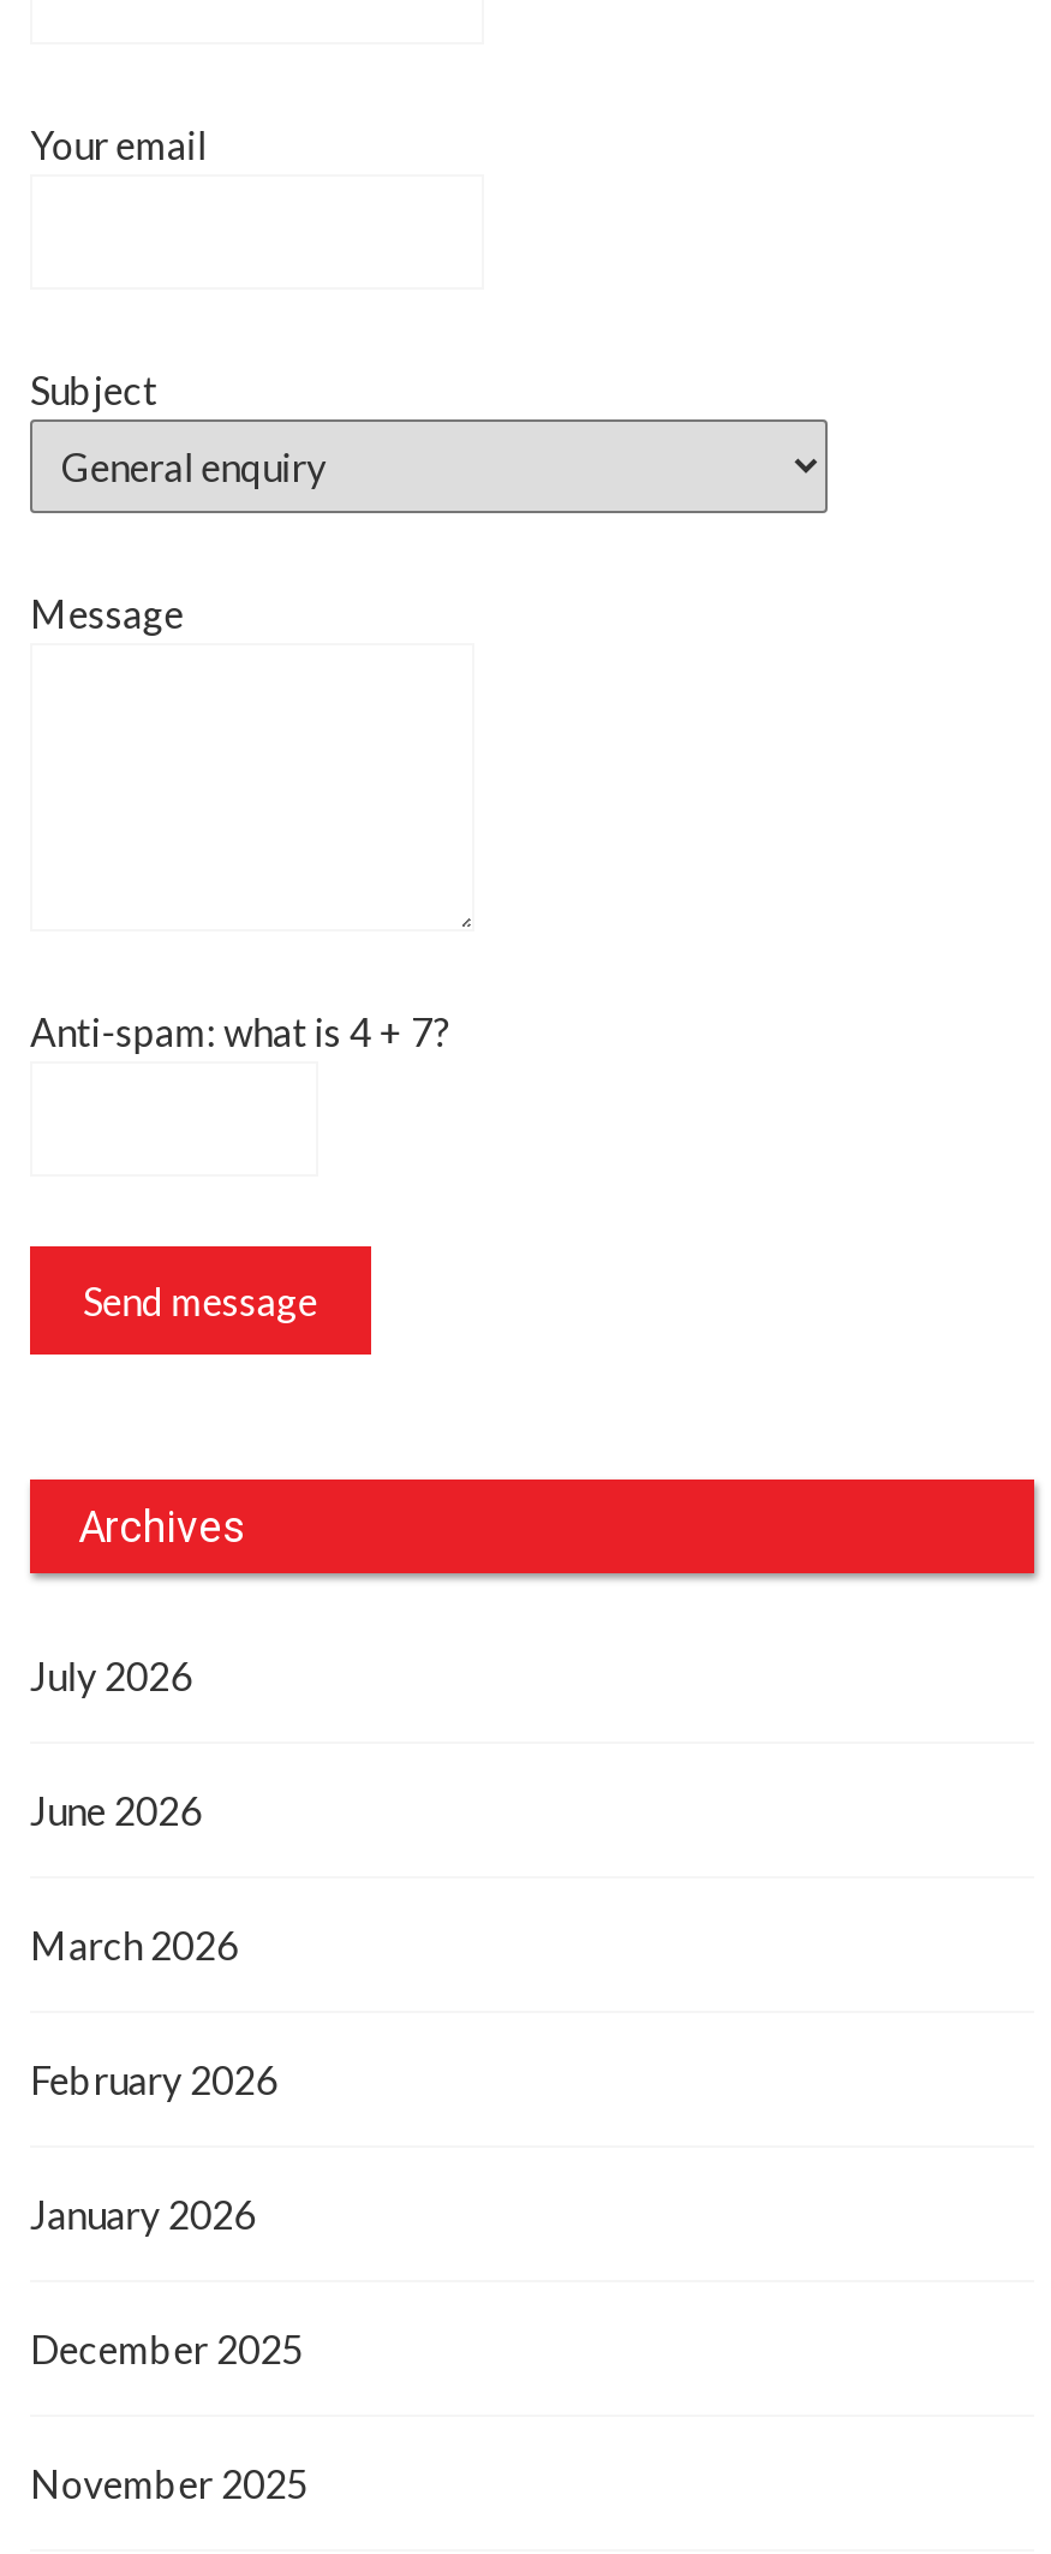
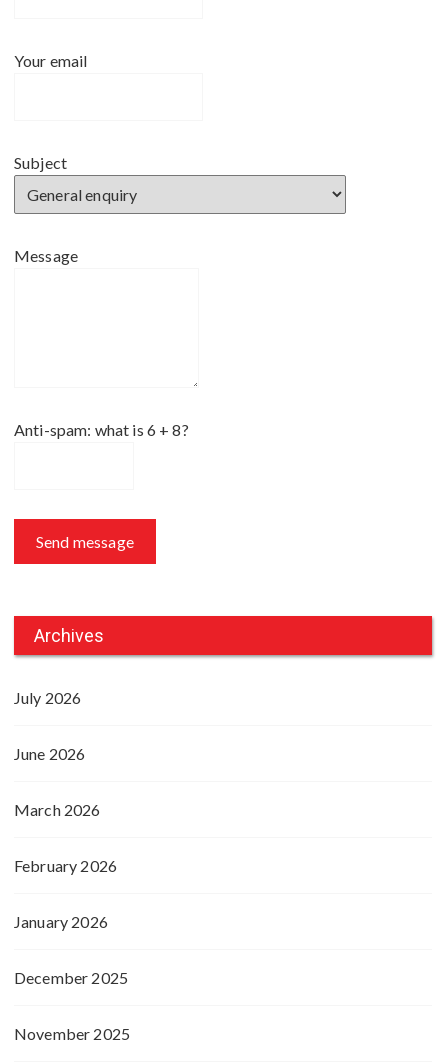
[30,1009,450,1054] Anti-spam: what is 4 + 7? -> [14,420,189,439] Anti-spam: what is 6 + 8?

